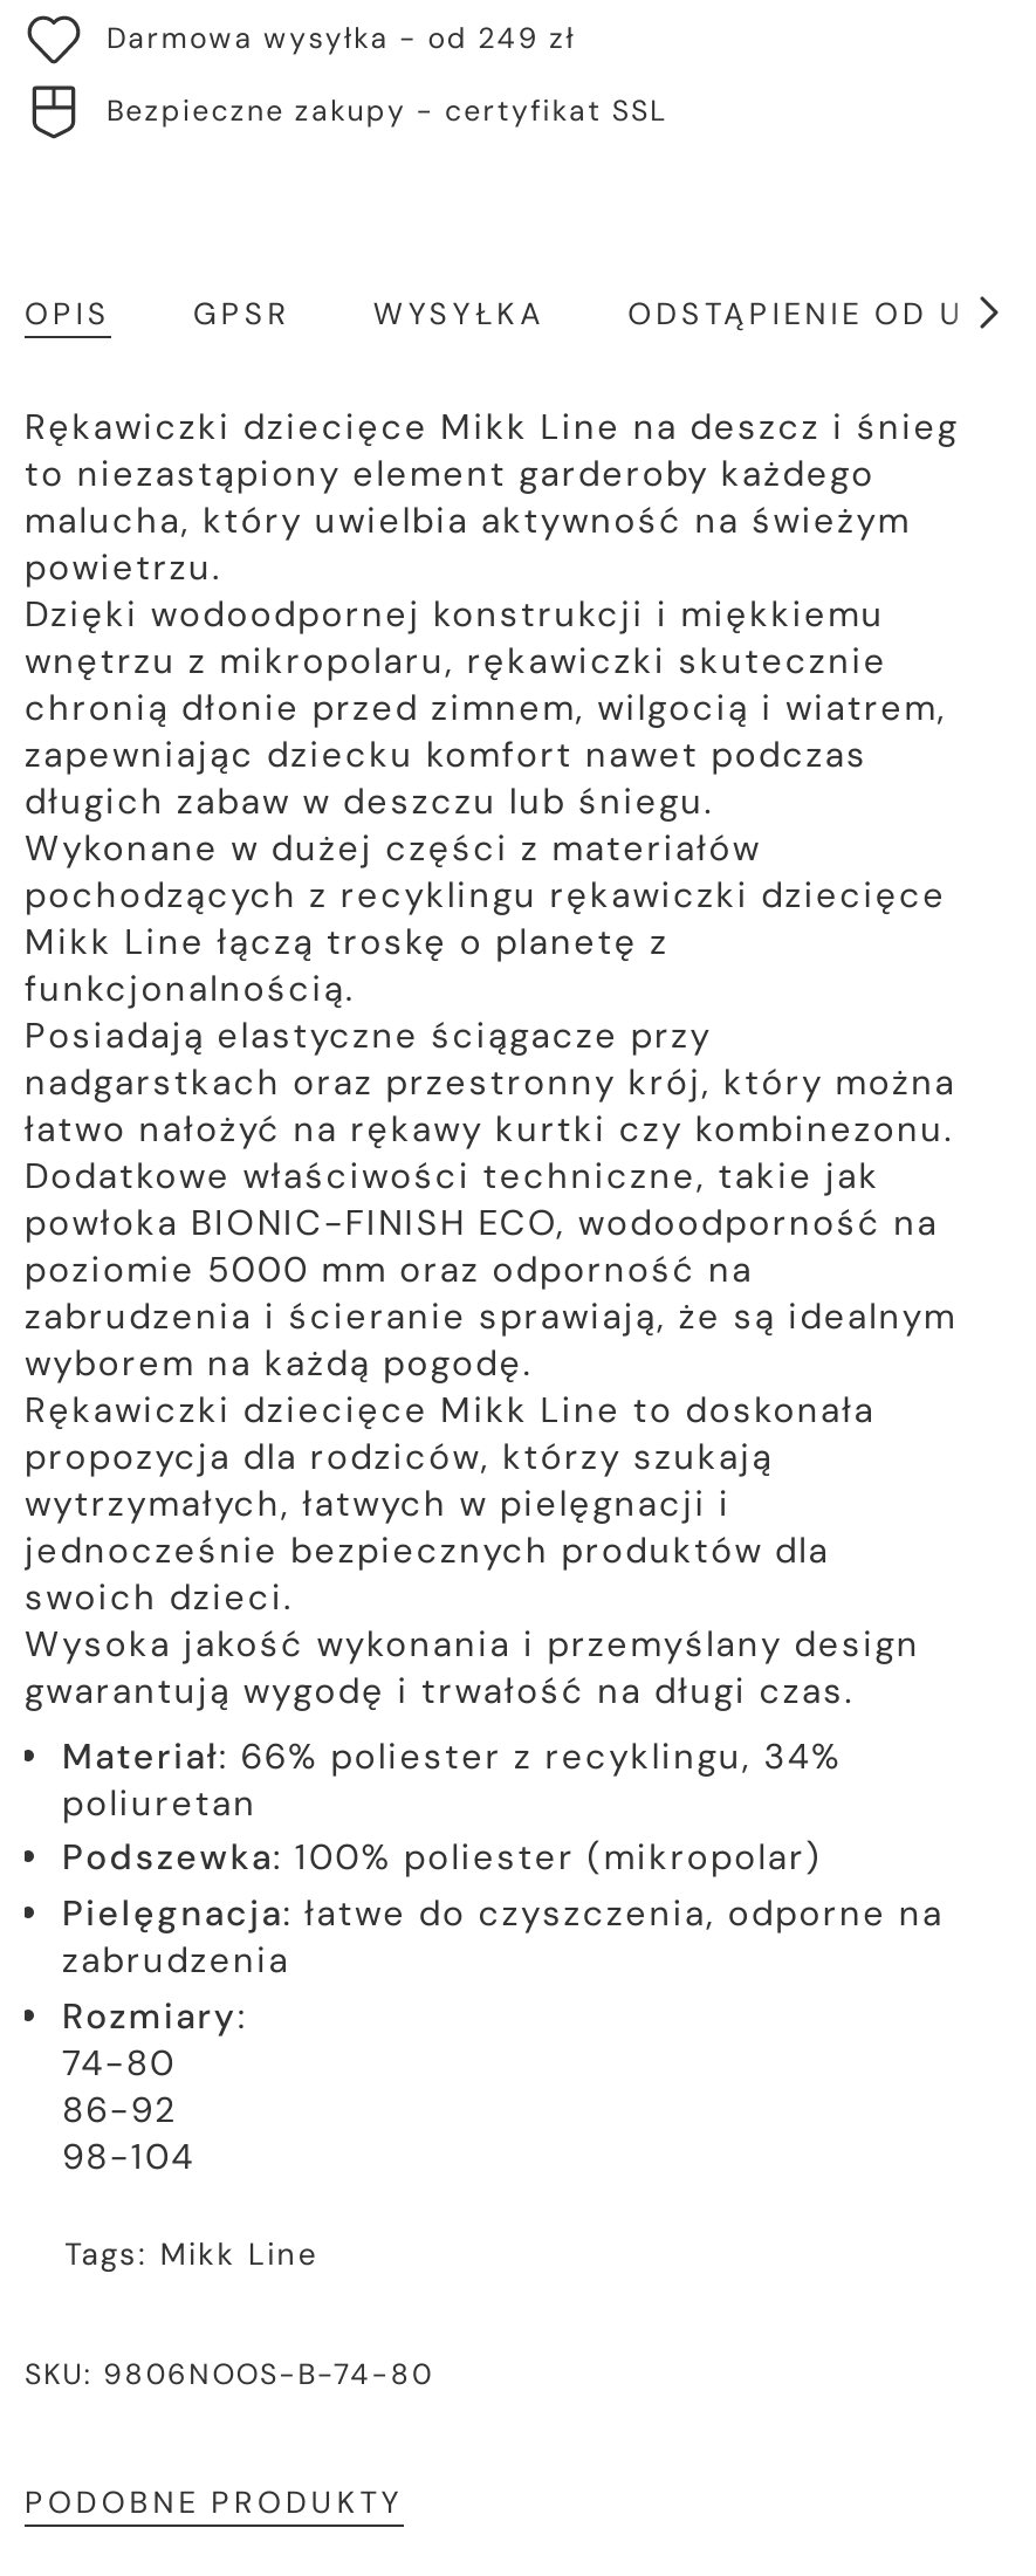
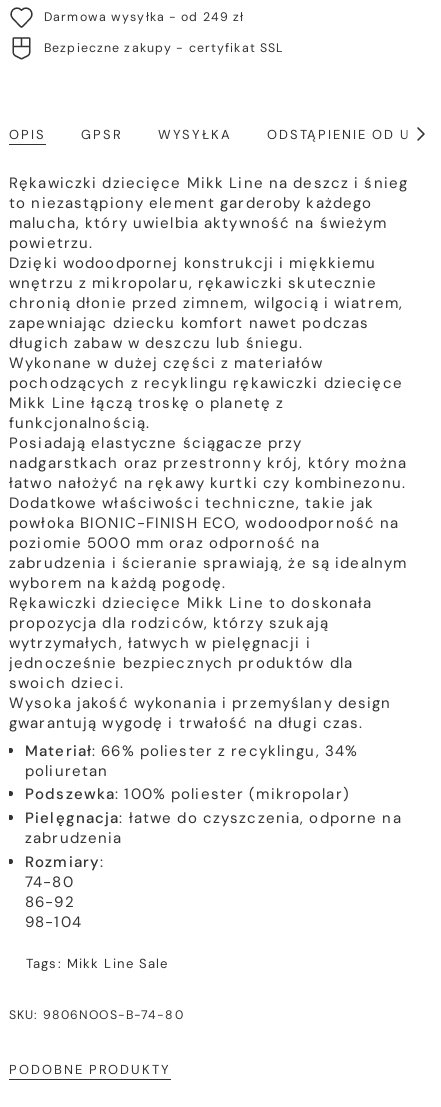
[65,2234,317,2274] Tags: Mikk Line -> [26,955,169,972] Tags: Mikk Line Sale

